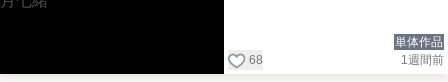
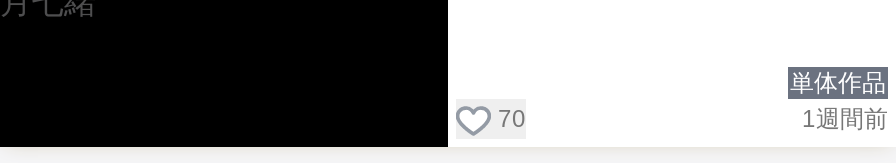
[249,53,263,67] 68 -> [498,106,526,134] 70

